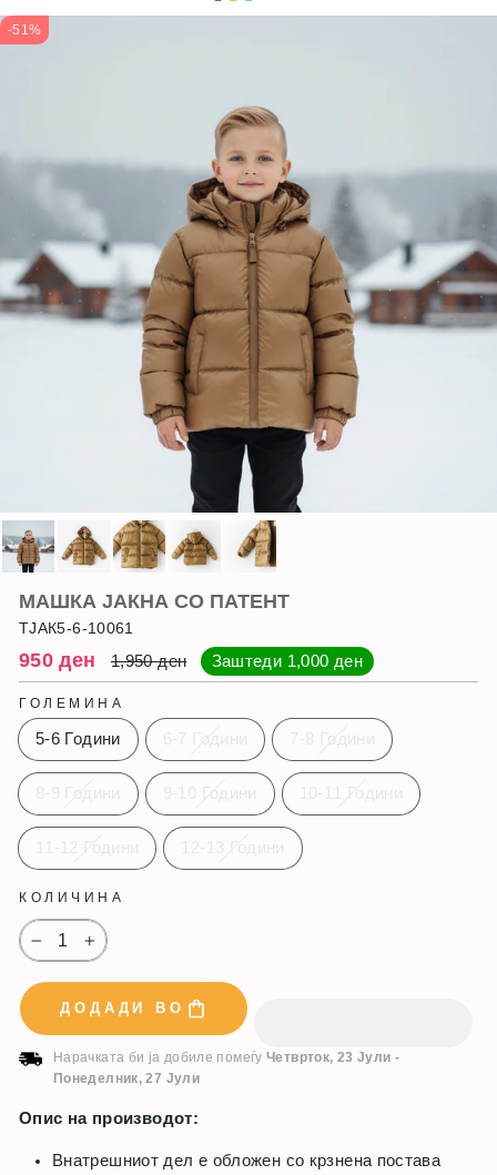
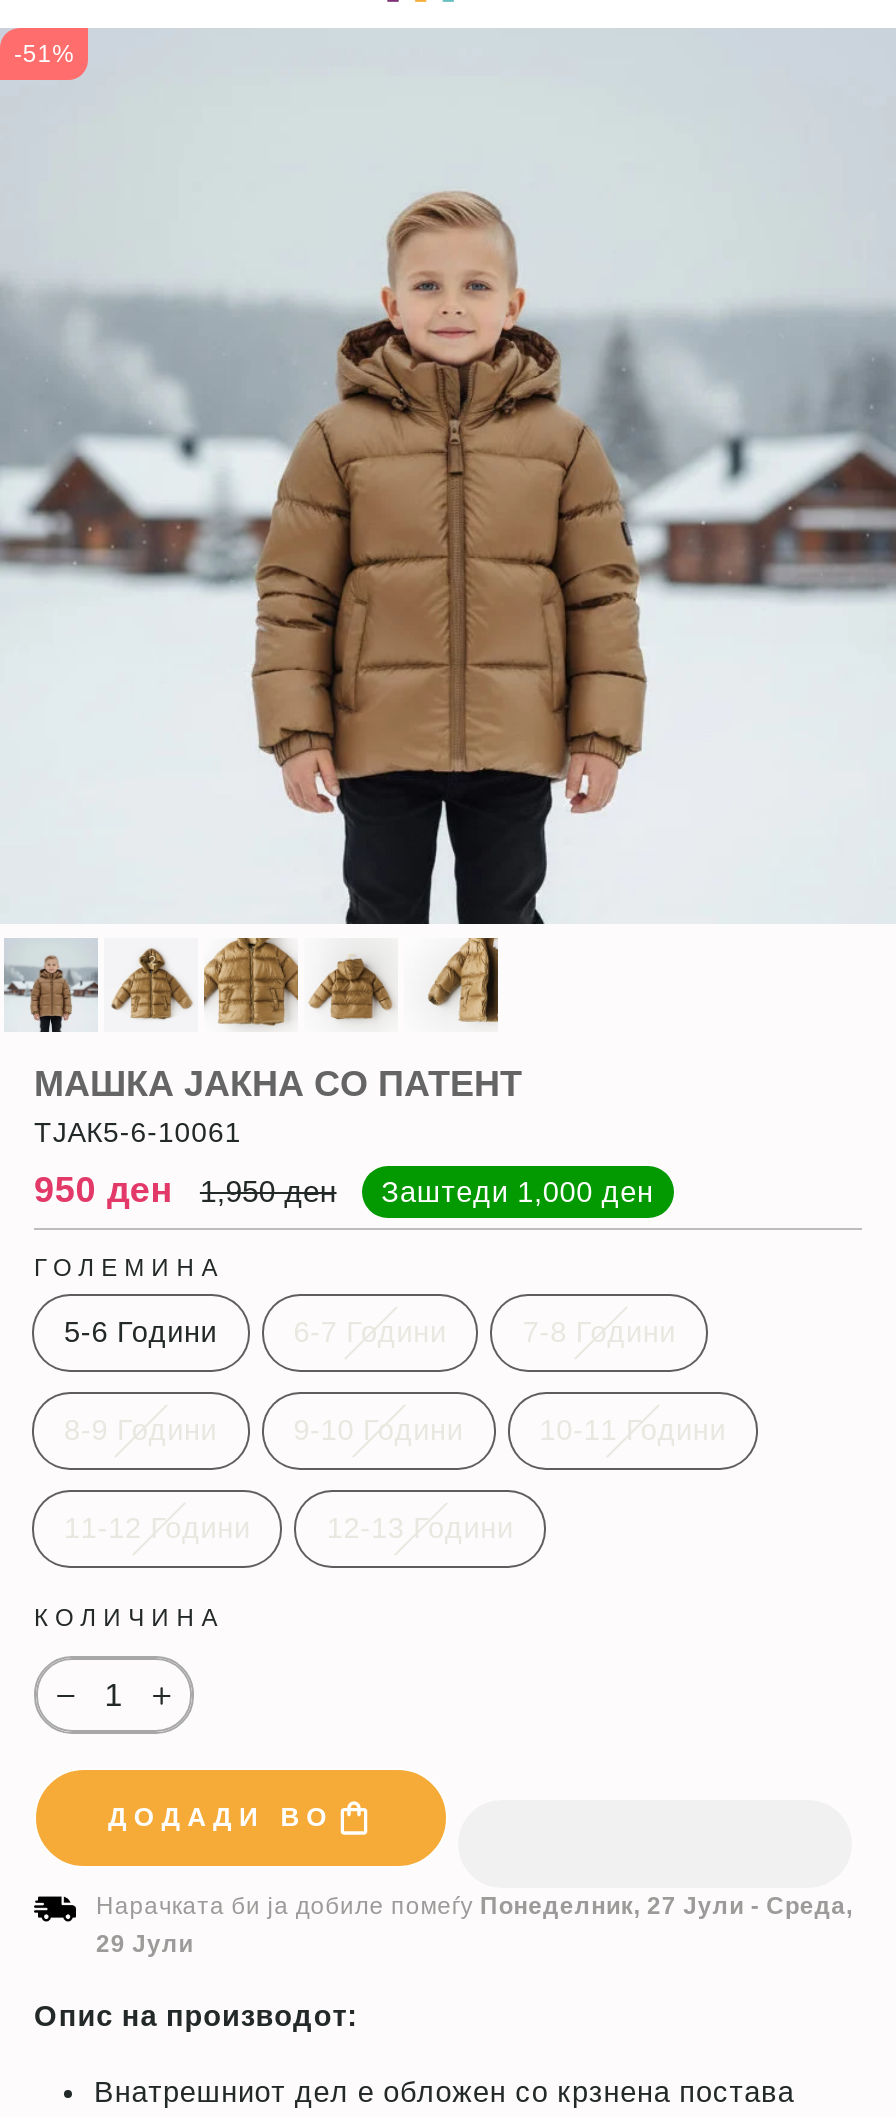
[53,1050,399,1086] Нарачката би ја добиле помеѓу Четврток, 23 Јули - | Понеделник, 27 Јули -> [96,1892,853,1958] Нарачката би ја добиле помеѓу Понеделник, 27 Јули - Среда, | 29 Јули

